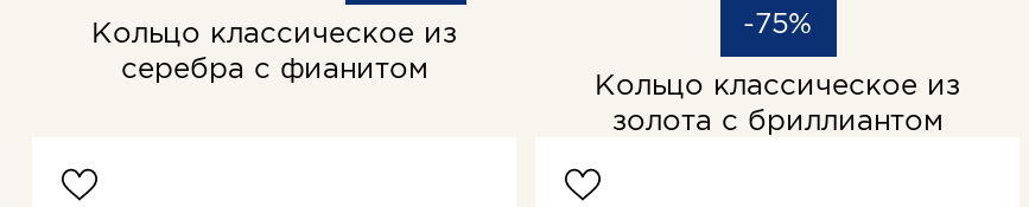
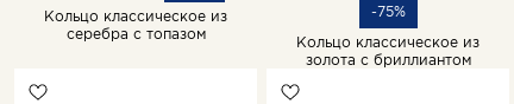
[121,52,427,83] серебра с фианитом -> [66,26,205,41] серебра с топазом

